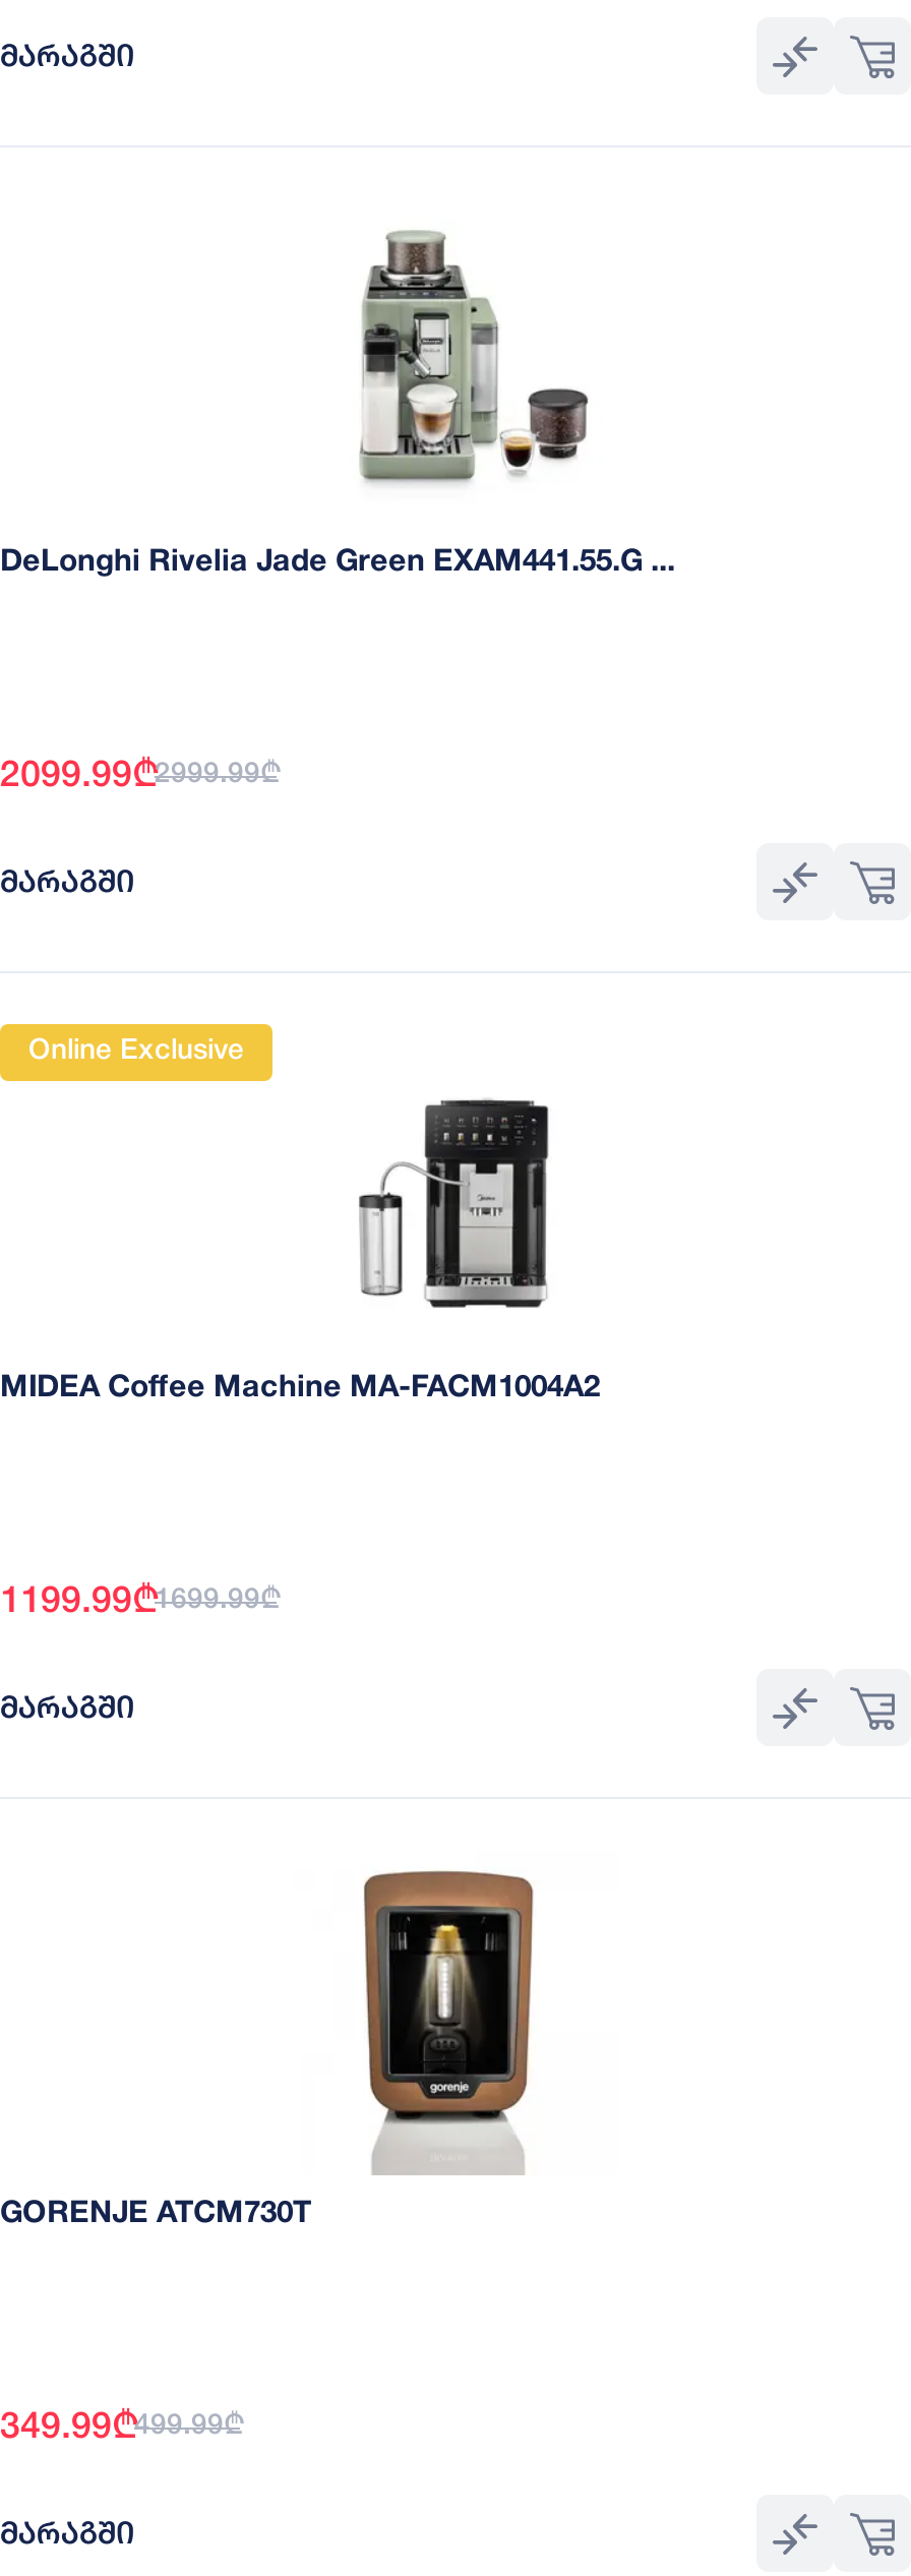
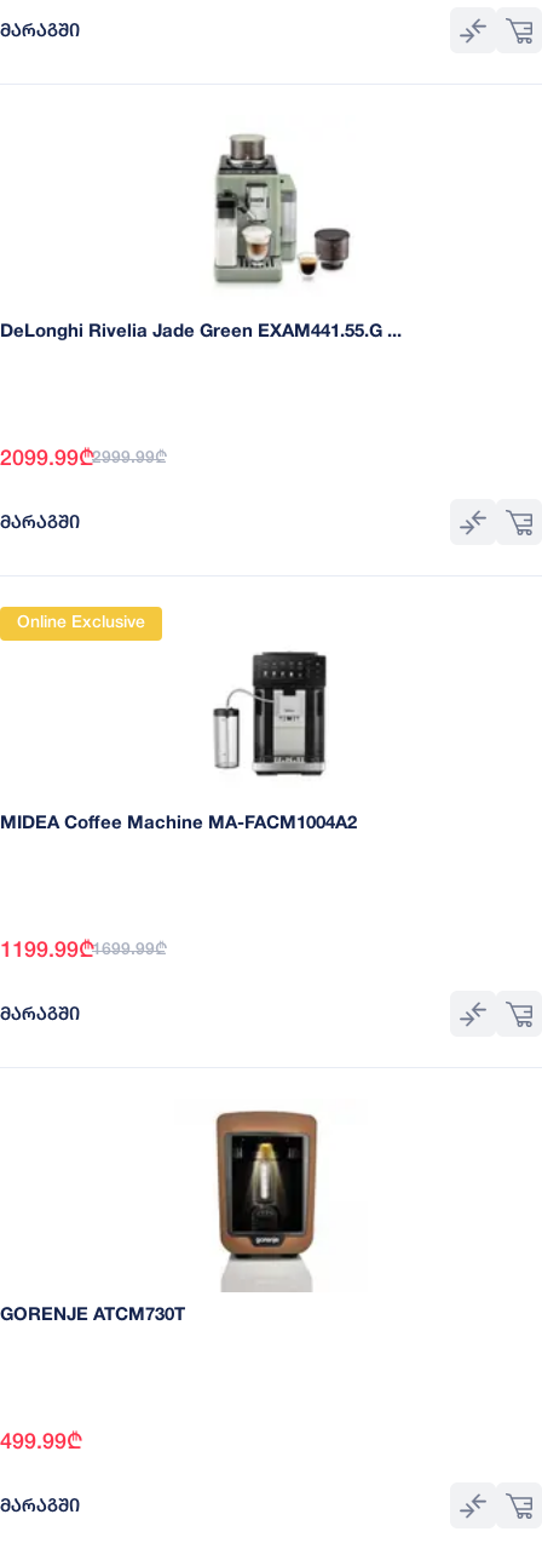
[0,2411,240,2444] 349.99₾499.99₾ -> [0,1433,80,1452] 499.99₾

